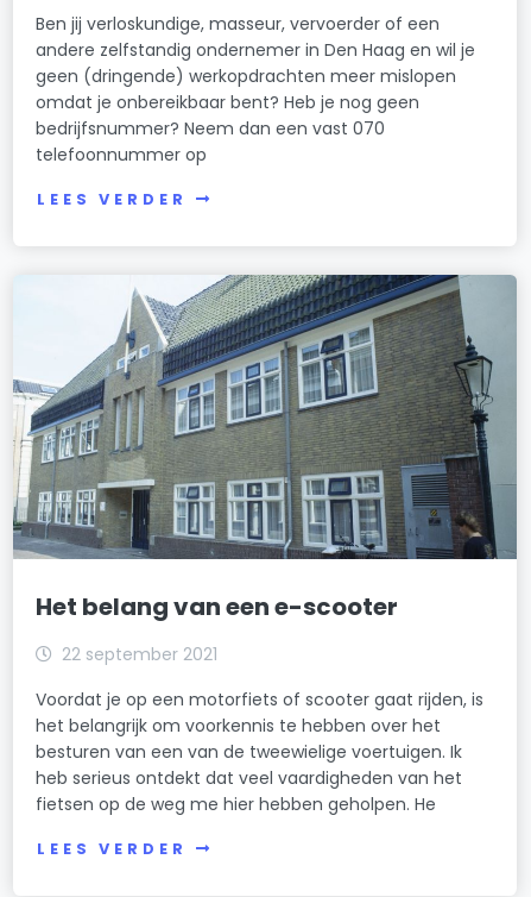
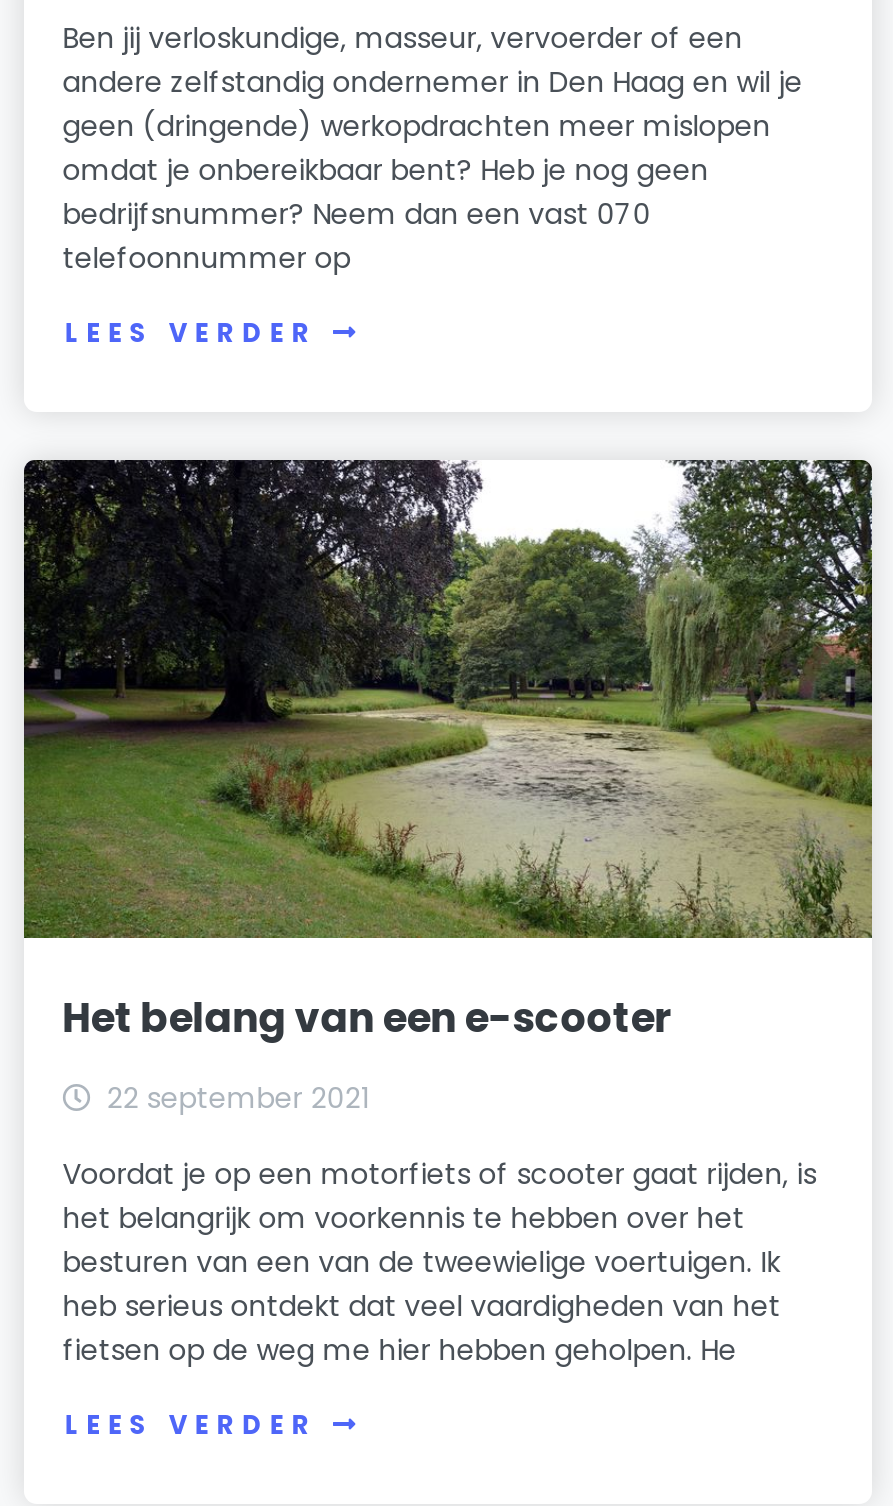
[12,274,517,560] [image] -> [22,458,872,940] [image]

